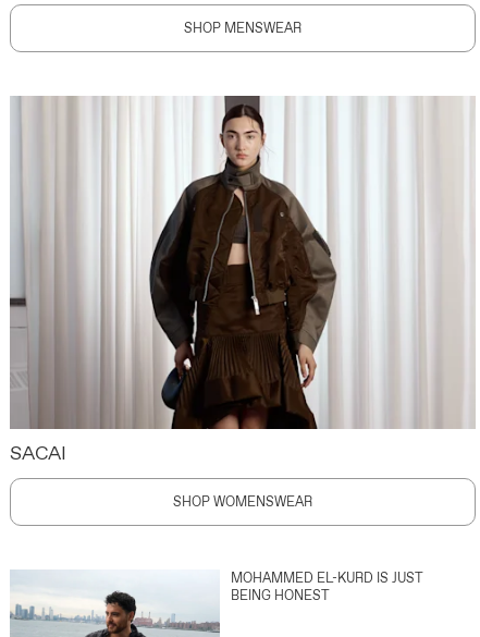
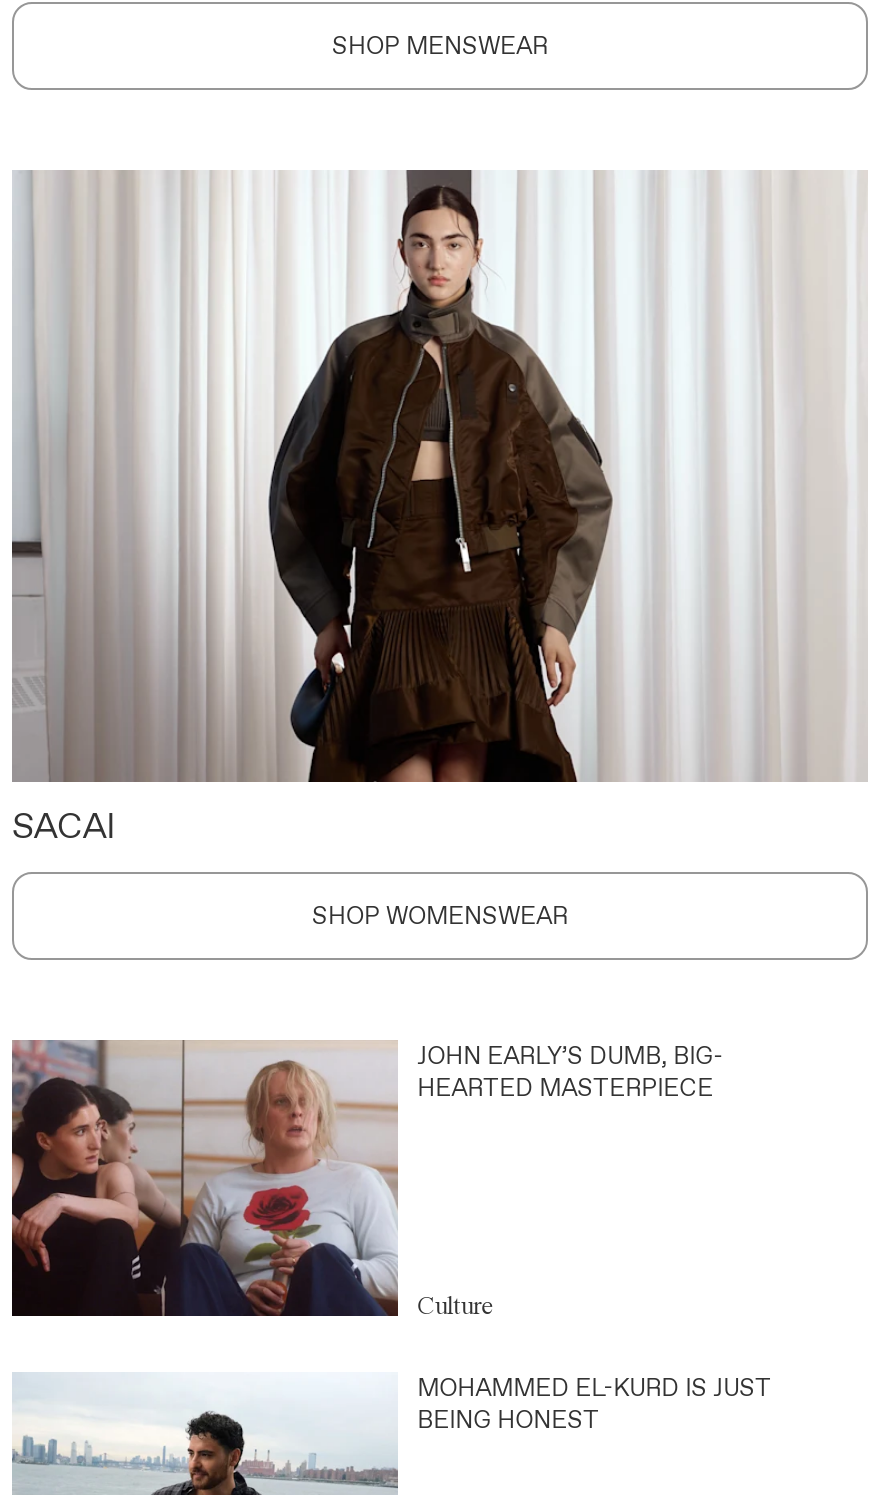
none -> [10,1038,723,1318] [image] | JOHN EARLY’S DUMB, BIG- | HEARTED MASTERPIECE
none -> [417,1290,495,1320] Culture

